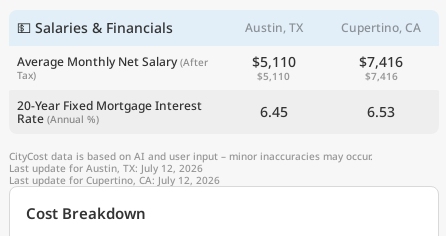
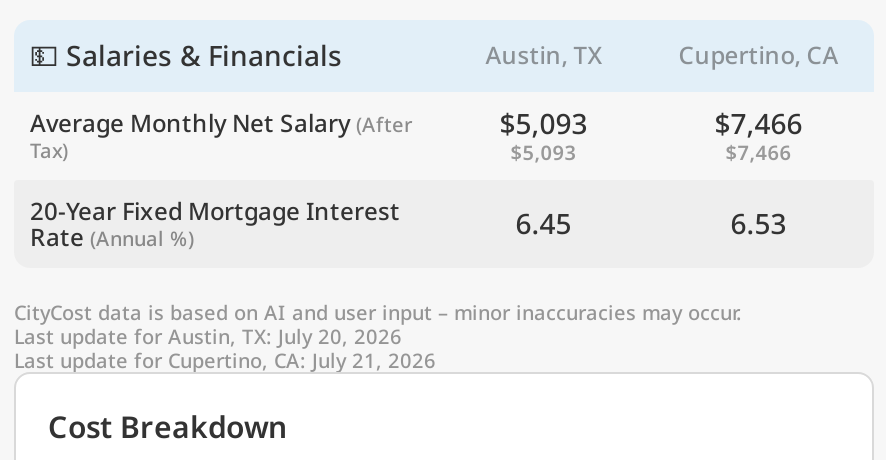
[252,52,296,71] $5,110 -> [500,104,588,142] $5,093
[359,52,403,71] $7,416 -> [714,104,802,142] $7,466
[257,69,290,83] $5,110 -> [510,138,576,166] $5,093
[365,69,398,83] $7,416 -> [726,138,792,166] $7,466
[9,161,203,175] Last update for Austin, TX: July 12, 2026 -> [14,322,402,350] Last update for Austin, TX: July 20, 2026
[9,173,220,187] Last update for Cupertino, CA: July 12, 2026 -> [14,346,436,374] Last update for Cupertino, CA: July 21, 2026

